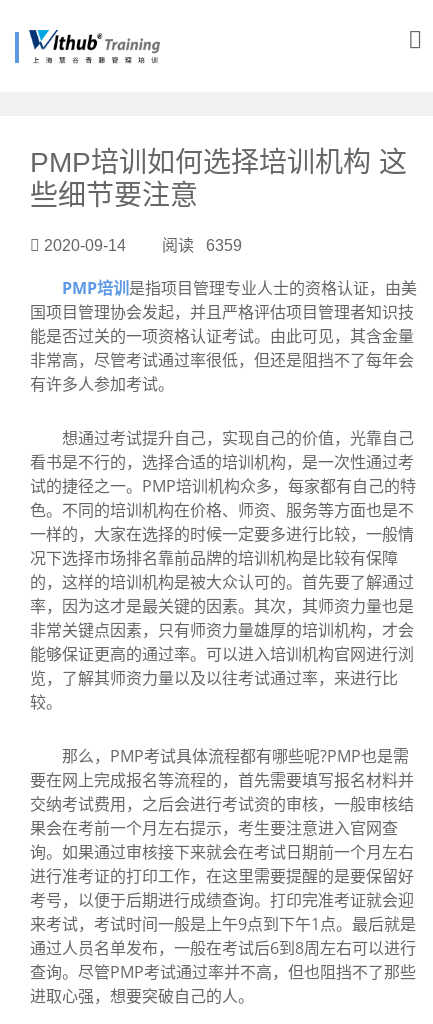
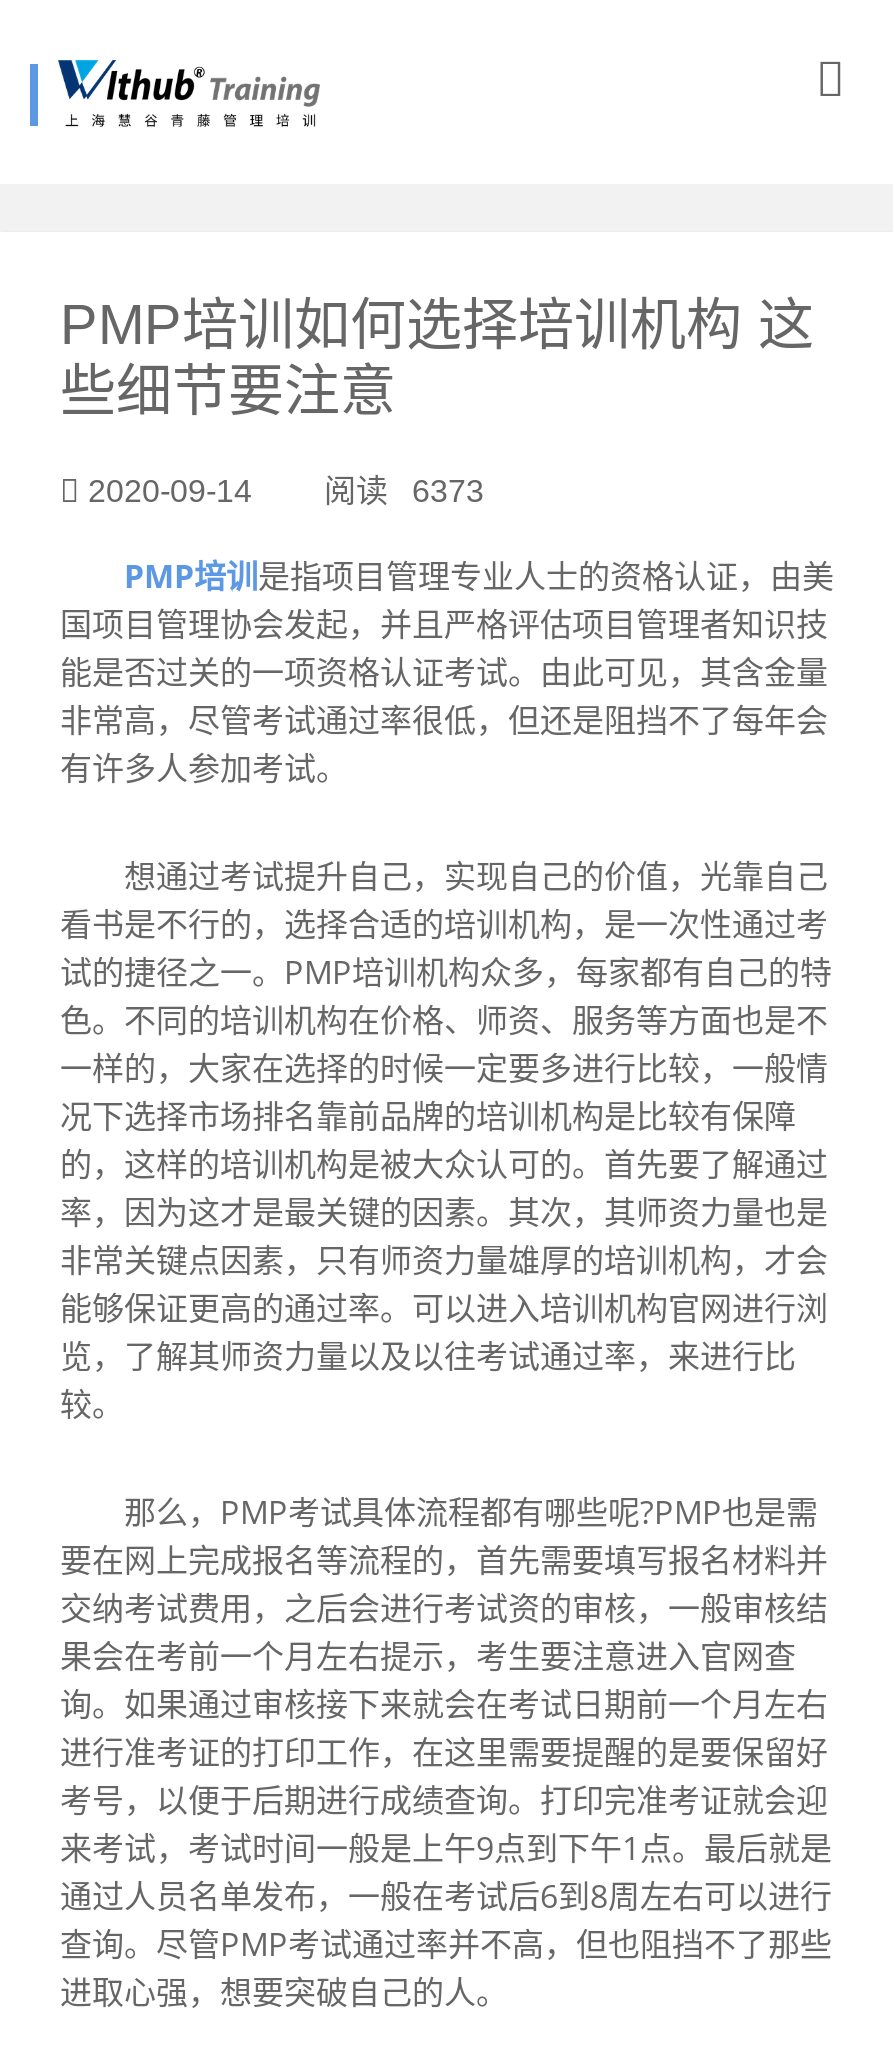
[40,237,242,254] 2020-09-14 阅读 6359 -> [80,474,484,508] 2020-09-14 阅读 6373

